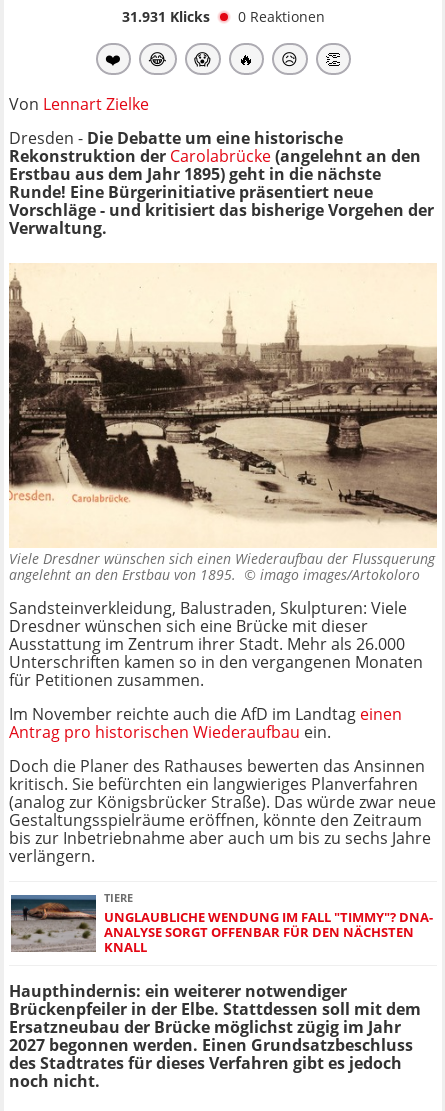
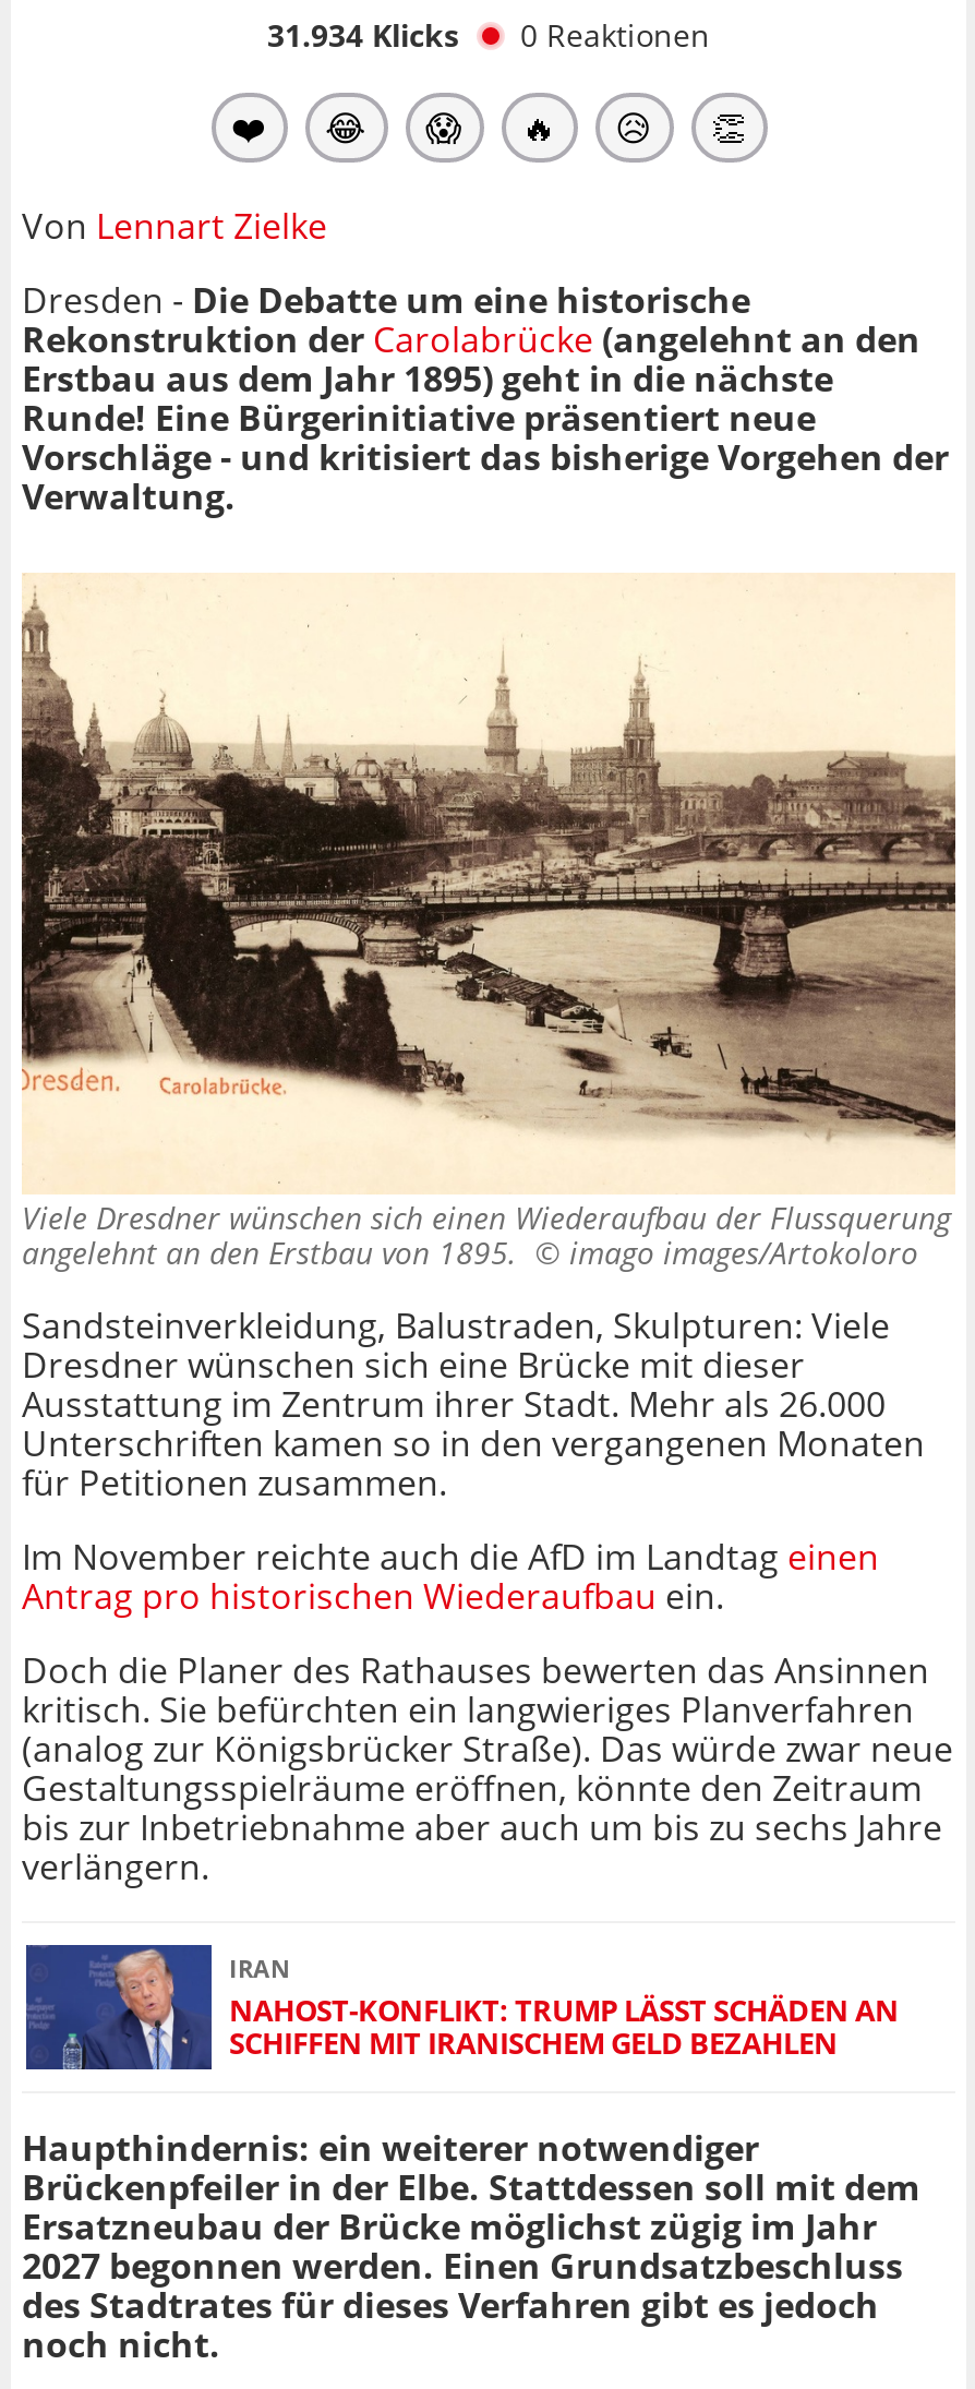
[121,7,324,26] 31.931 Klicks 0 Reaktionen -> [267,14,710,55] 31.934 Klicks 0 Reaktionen
[10,890,433,956] [image] | TIERE | UNGLAUBLICHE WENDUNG IM FALL "TIMMY"? DNA- | ANALYSE SORGT OFFENBAR FÜR DEN NÄCHSTEN | KNALL -> [24,1943,899,2072] [image] | IRAN | NAHOST-KONFLIKT: TRUMP LÄSST SCHÄDEN AN | SCHIFFEN MIT IRANISCHEM GELD BEZAHLEN

